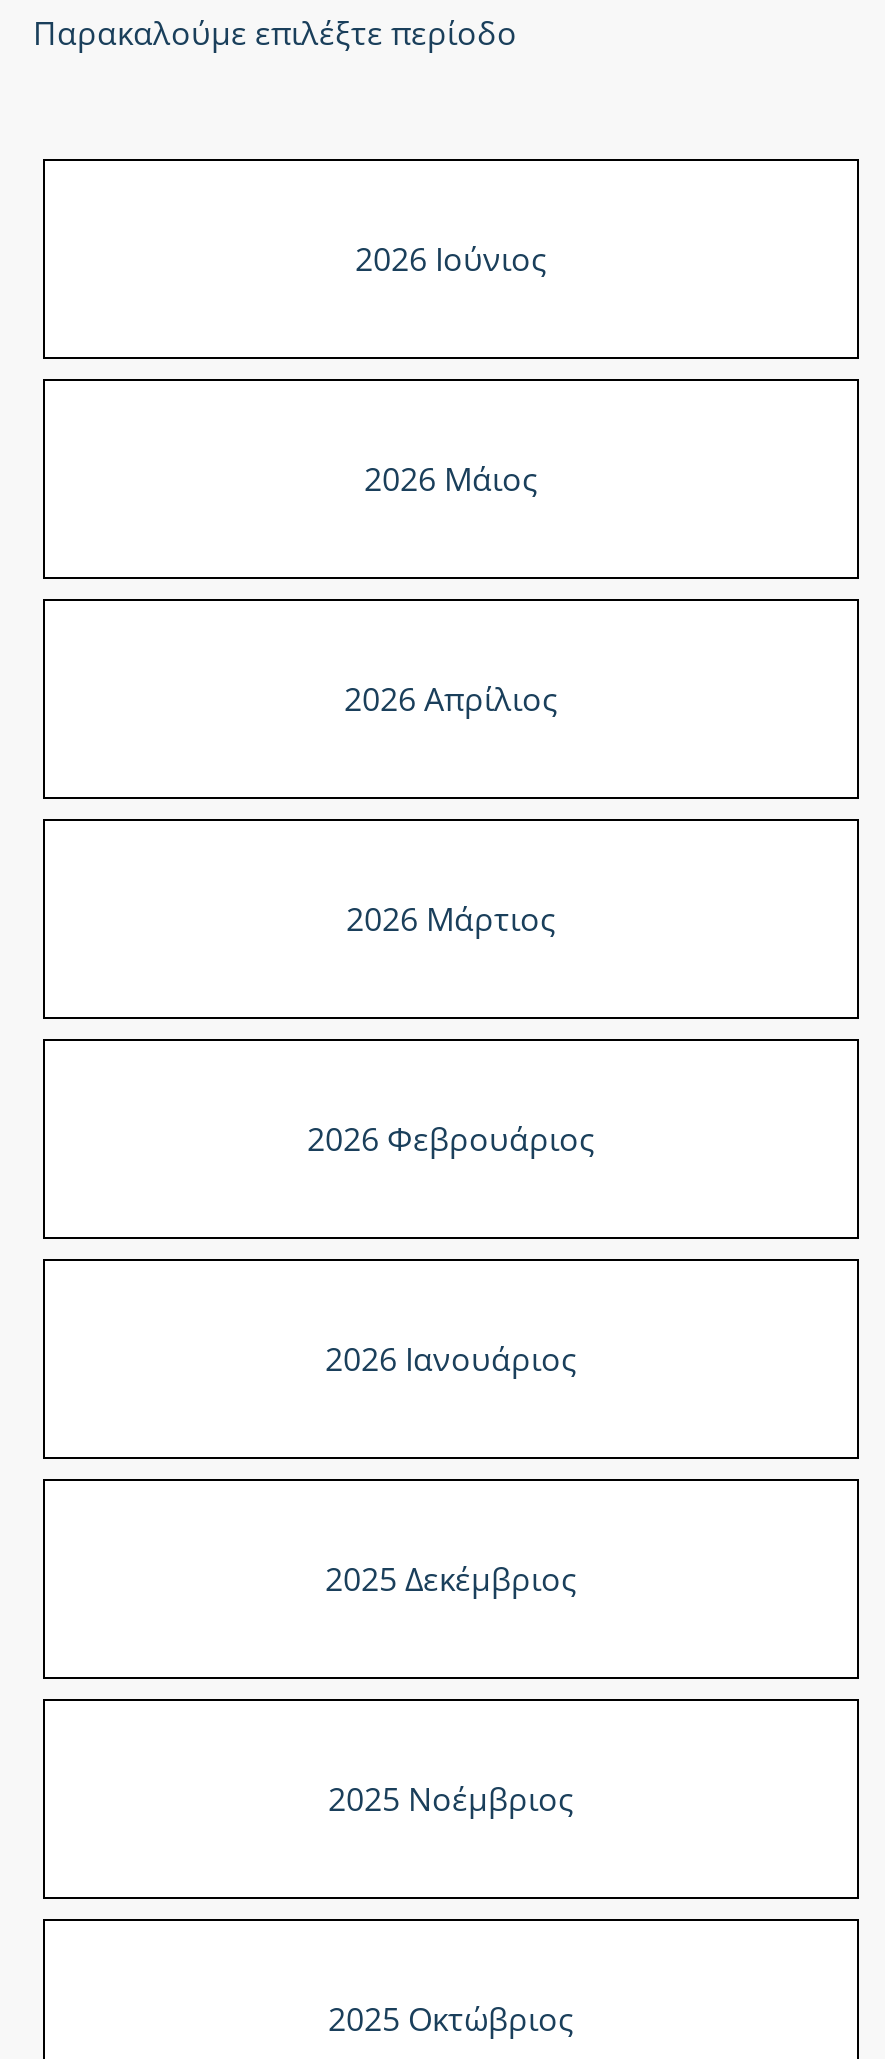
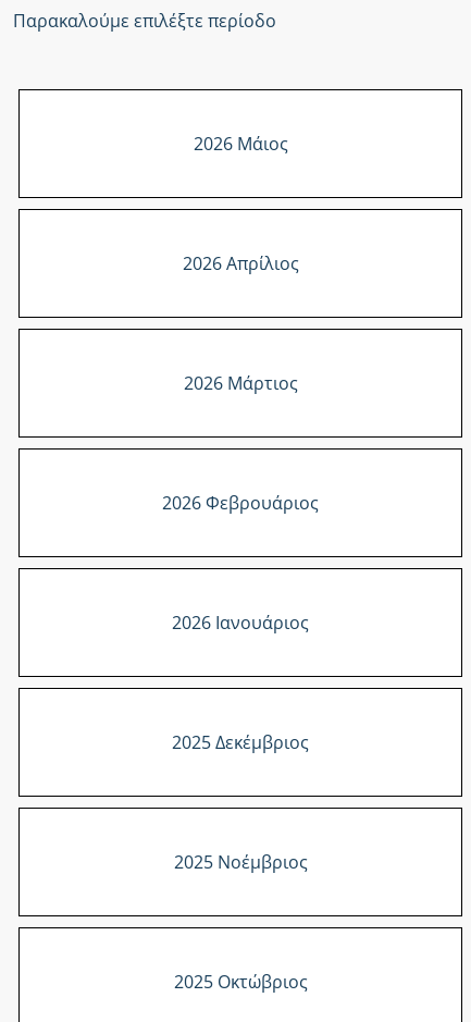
[355,236,547,280] 2026 Ιούνιος -> none

